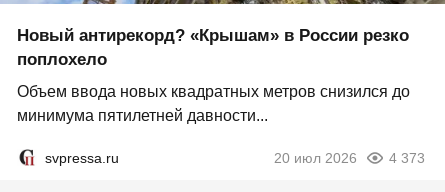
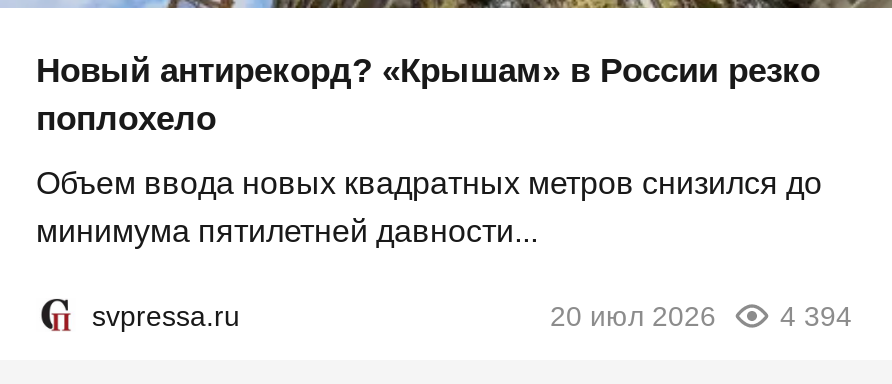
[274,150,425,166] 20 июл 2026 4 373 -> [550,299,852,331] 20 июл 2026 4 394

